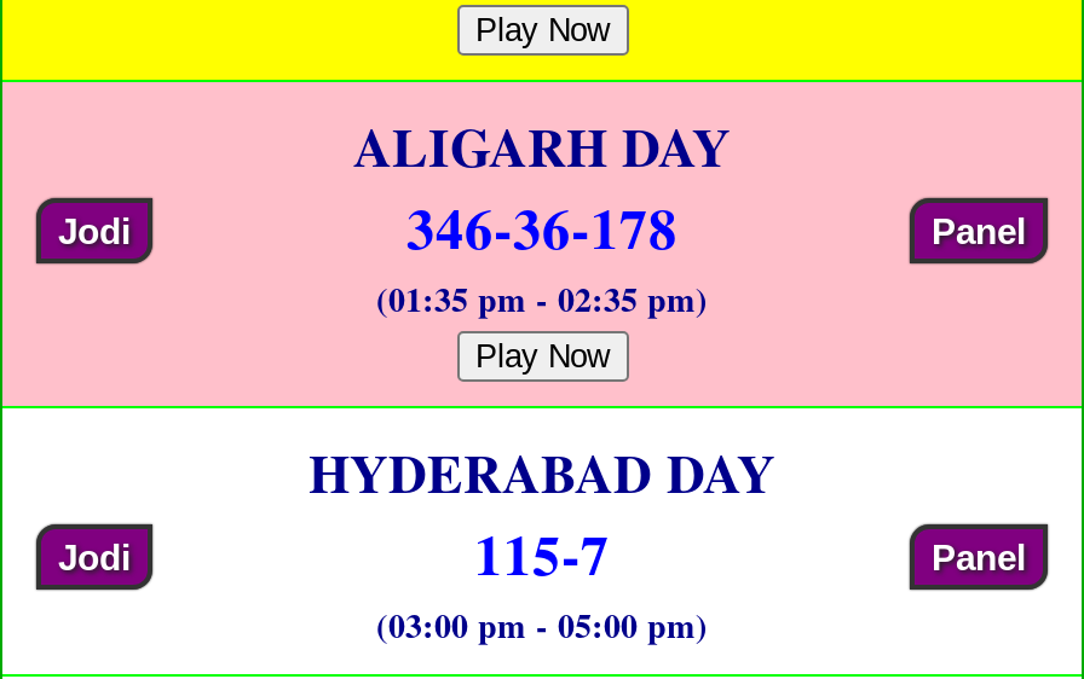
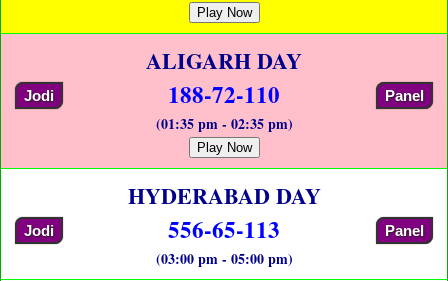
[406,186,677,268] 346-36-178 -> [168,77,280,111] 188-72-110
[474,512,610,594] 115-7 -> [168,212,280,246] 556-65-113

